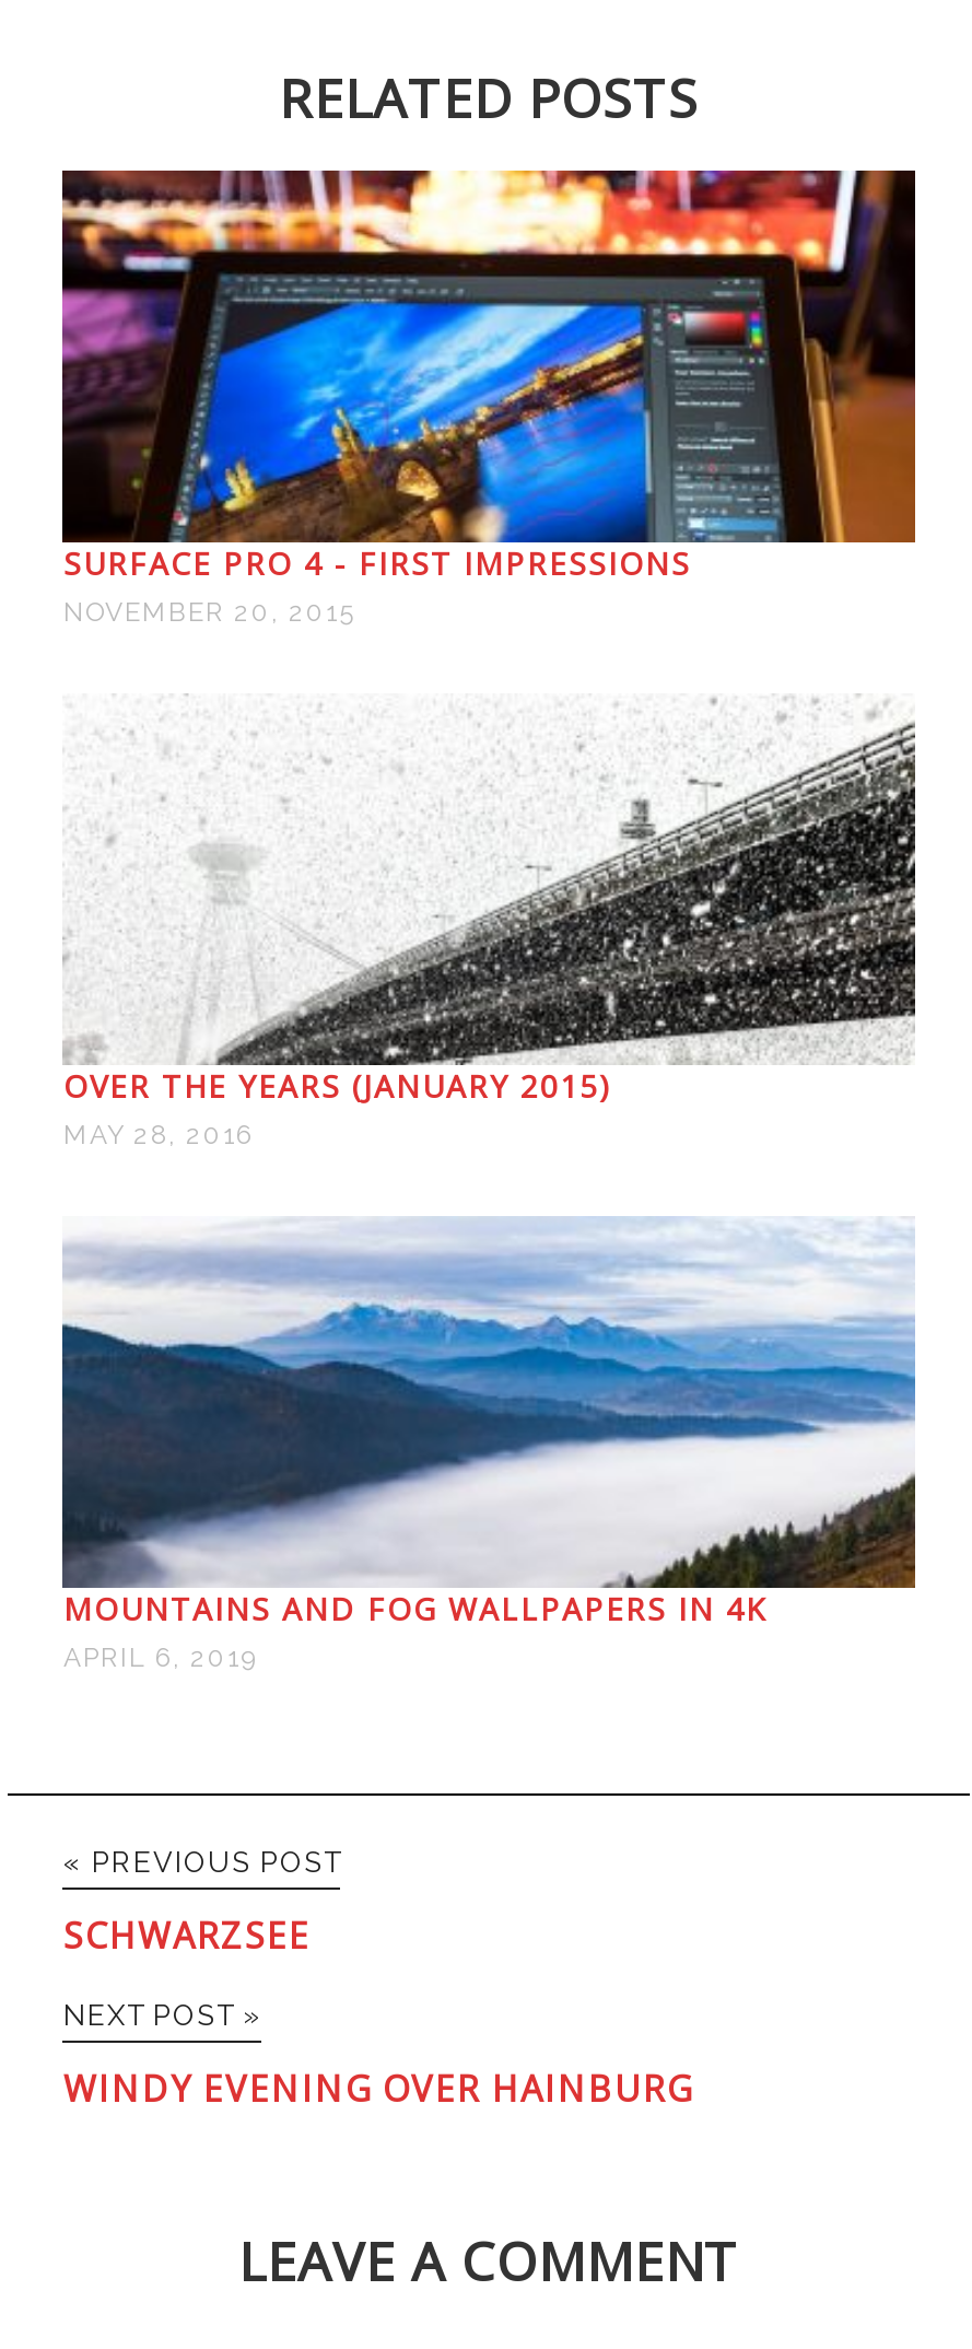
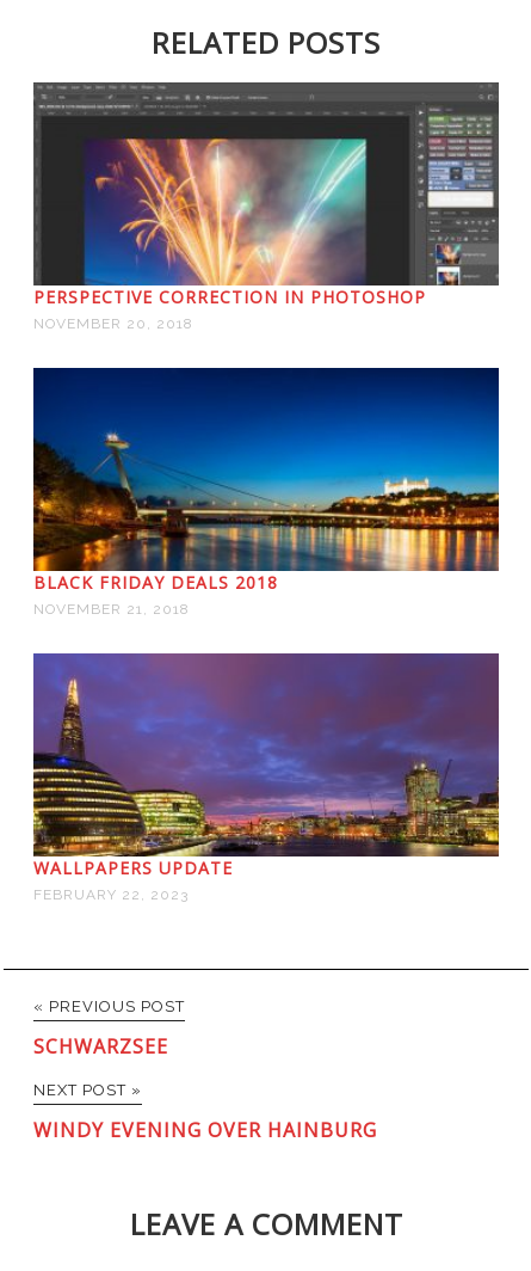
[60,168,915,628] [image] | SURFACE PRO 4 - FIRST IMPRESSIONS | NOVEMBER 20, 2015 -> [32,81,499,332] [image] | PERSPECTIVE CORRECTION IN PHOTOSHOP | NOVEMBER 20, 2018
[62,693,917,1150] [image] | OVER THE YEARS (JANUARY 2015) | MAY 28, 2016 -> [32,367,500,618] [image] | BLACK FRIDAY DEALS 2018 | NOVEMBER 21, 2018
[60,1216,917,1673] [image] | MOUNTAINS AND FOG WALLPAPERS IN 4K | APRIL 6, 2019 -> [32,652,500,903] [image] | WALLPAPERS UPDATE | FEBRUARY 22, 2023

